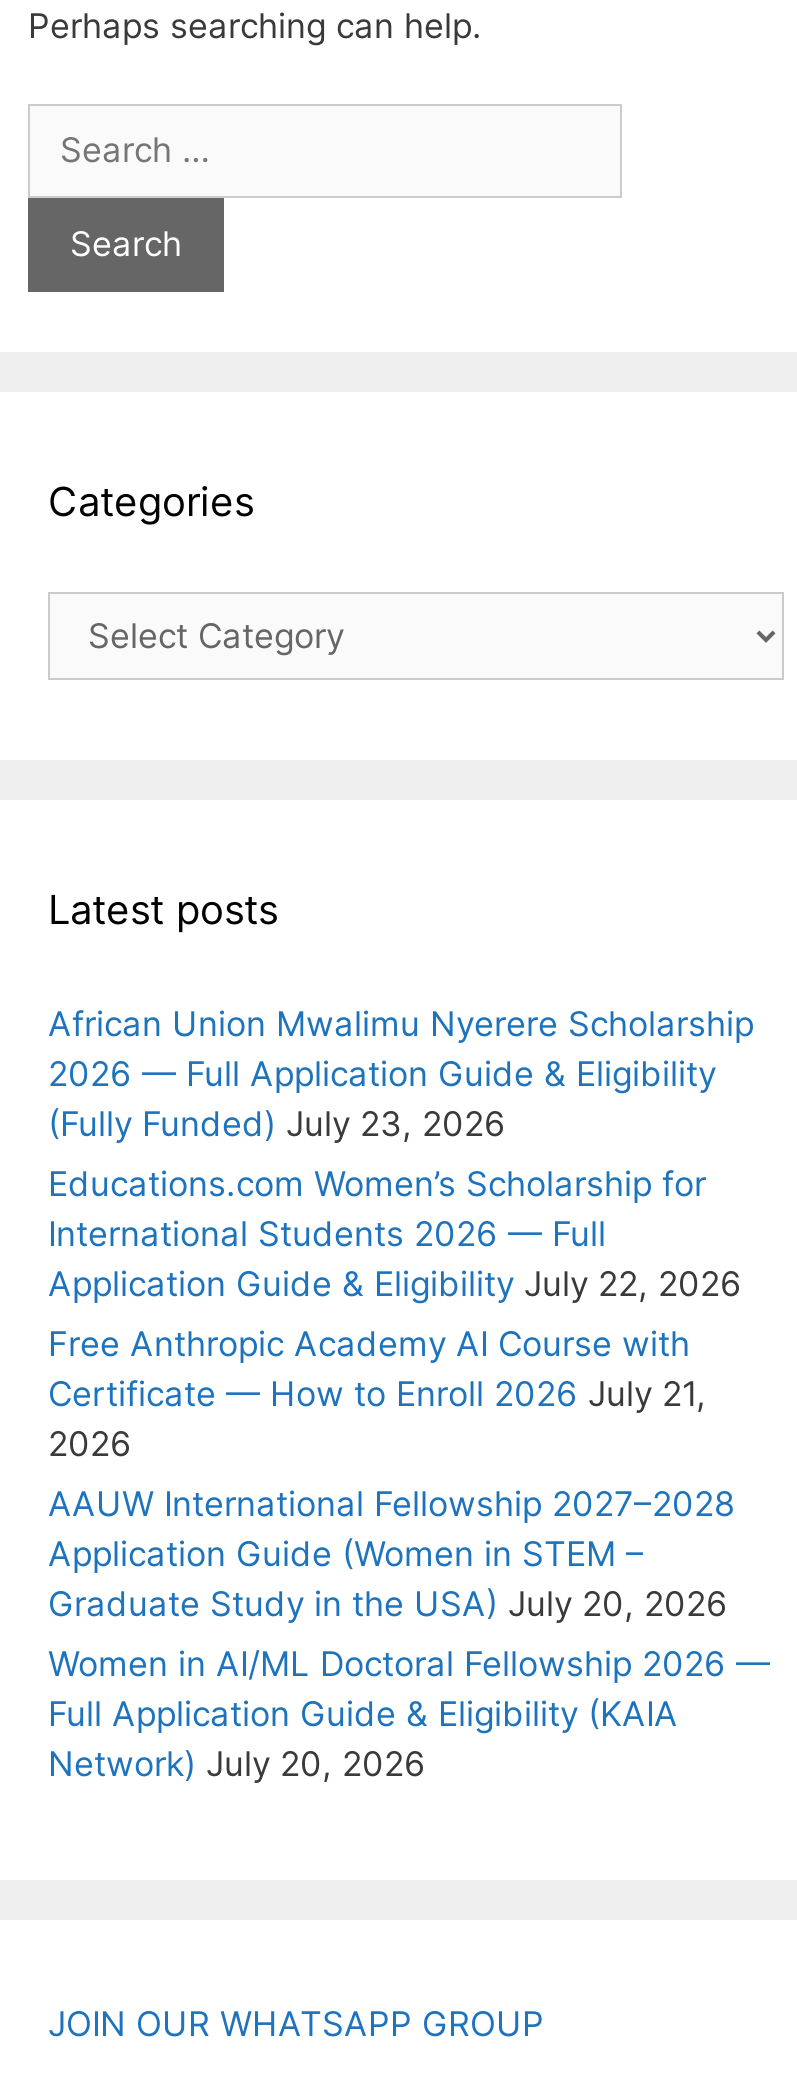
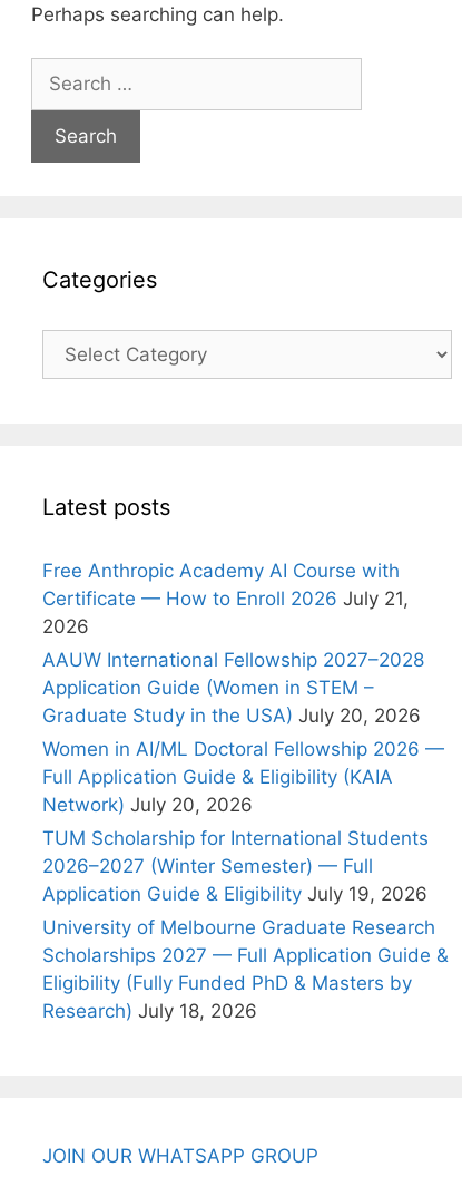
[48,1003,754,1303] African Union Mwalimu Nyerere Scholarship | 2026 — Full Application Guide & Eligibility | (Fully Funded) July 23, 2026 | Educations.com Women’s Scholarship for | International Students 2026 — Full | Application Guide & Eligibility July 22, 2026 -> none
moved [48,1323,770,1783] -> [42,559,444,815]: Free Anthropic Academy AI Course with | Certificate — How to Enroll 2026 July 21, | 2026 | ... | Full Application Guide & Eligibility (KAIA | Network) July 20, 2026
none -> [42,826,449,1022] TUM Scholarship for International Students | 2026–2027 (Winter Semester) — Full | Application Guide & Eligibility July 19, 2026 | University of Melbourne Graduate Research | Scholarships 2027 — Full Application Guide & | Eligibility (Fully Funded PhD & Masters by | Research) July 18, 2026

